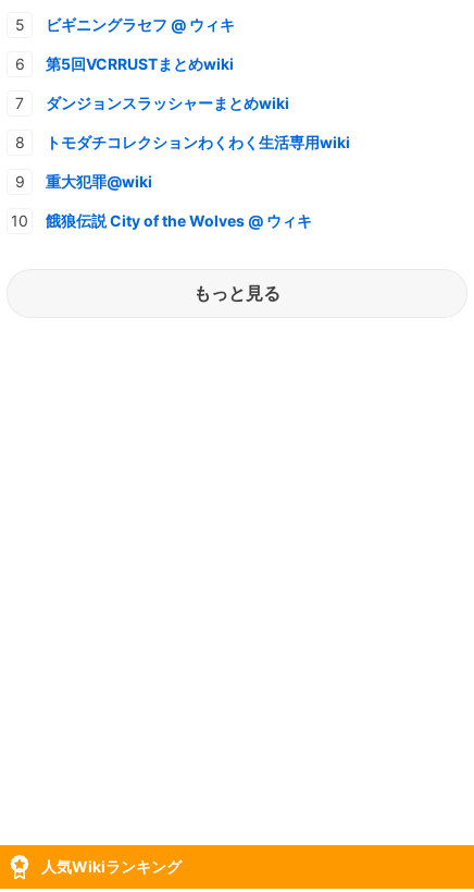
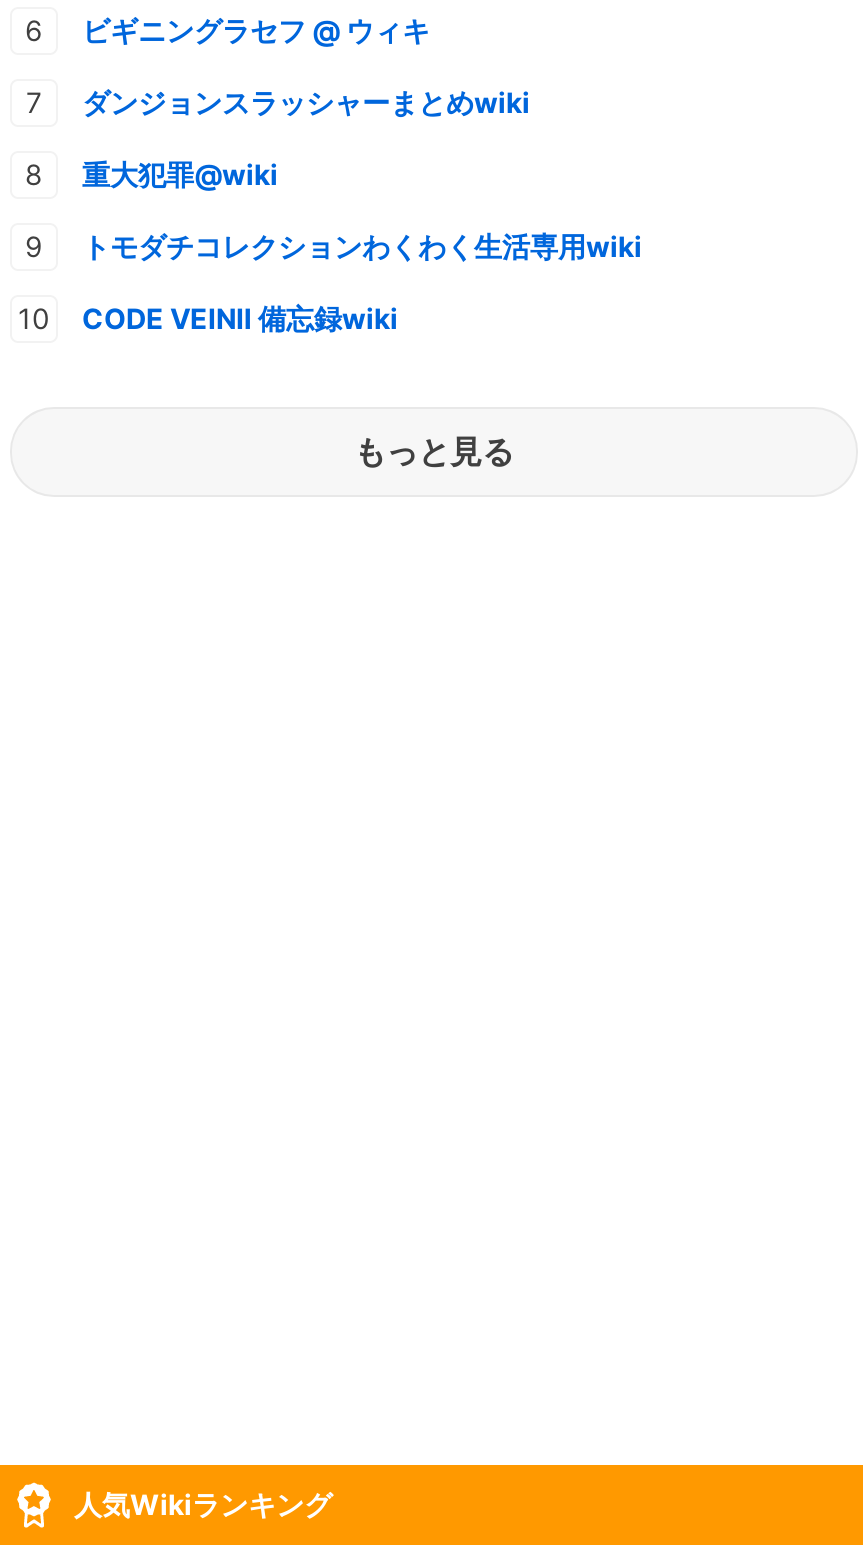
[46,54,234,73] 第5回VCRRUSTまとめwiki -> none
moved [46,172,152,190] -> [82,156,278,190]: 重大犯罪@wiki
[46,211,312,229] 餓狼伝説 City of the Wolves @ ウィキ -> [82,300,398,334] CODE VEINⅡ 備忘録wiki

